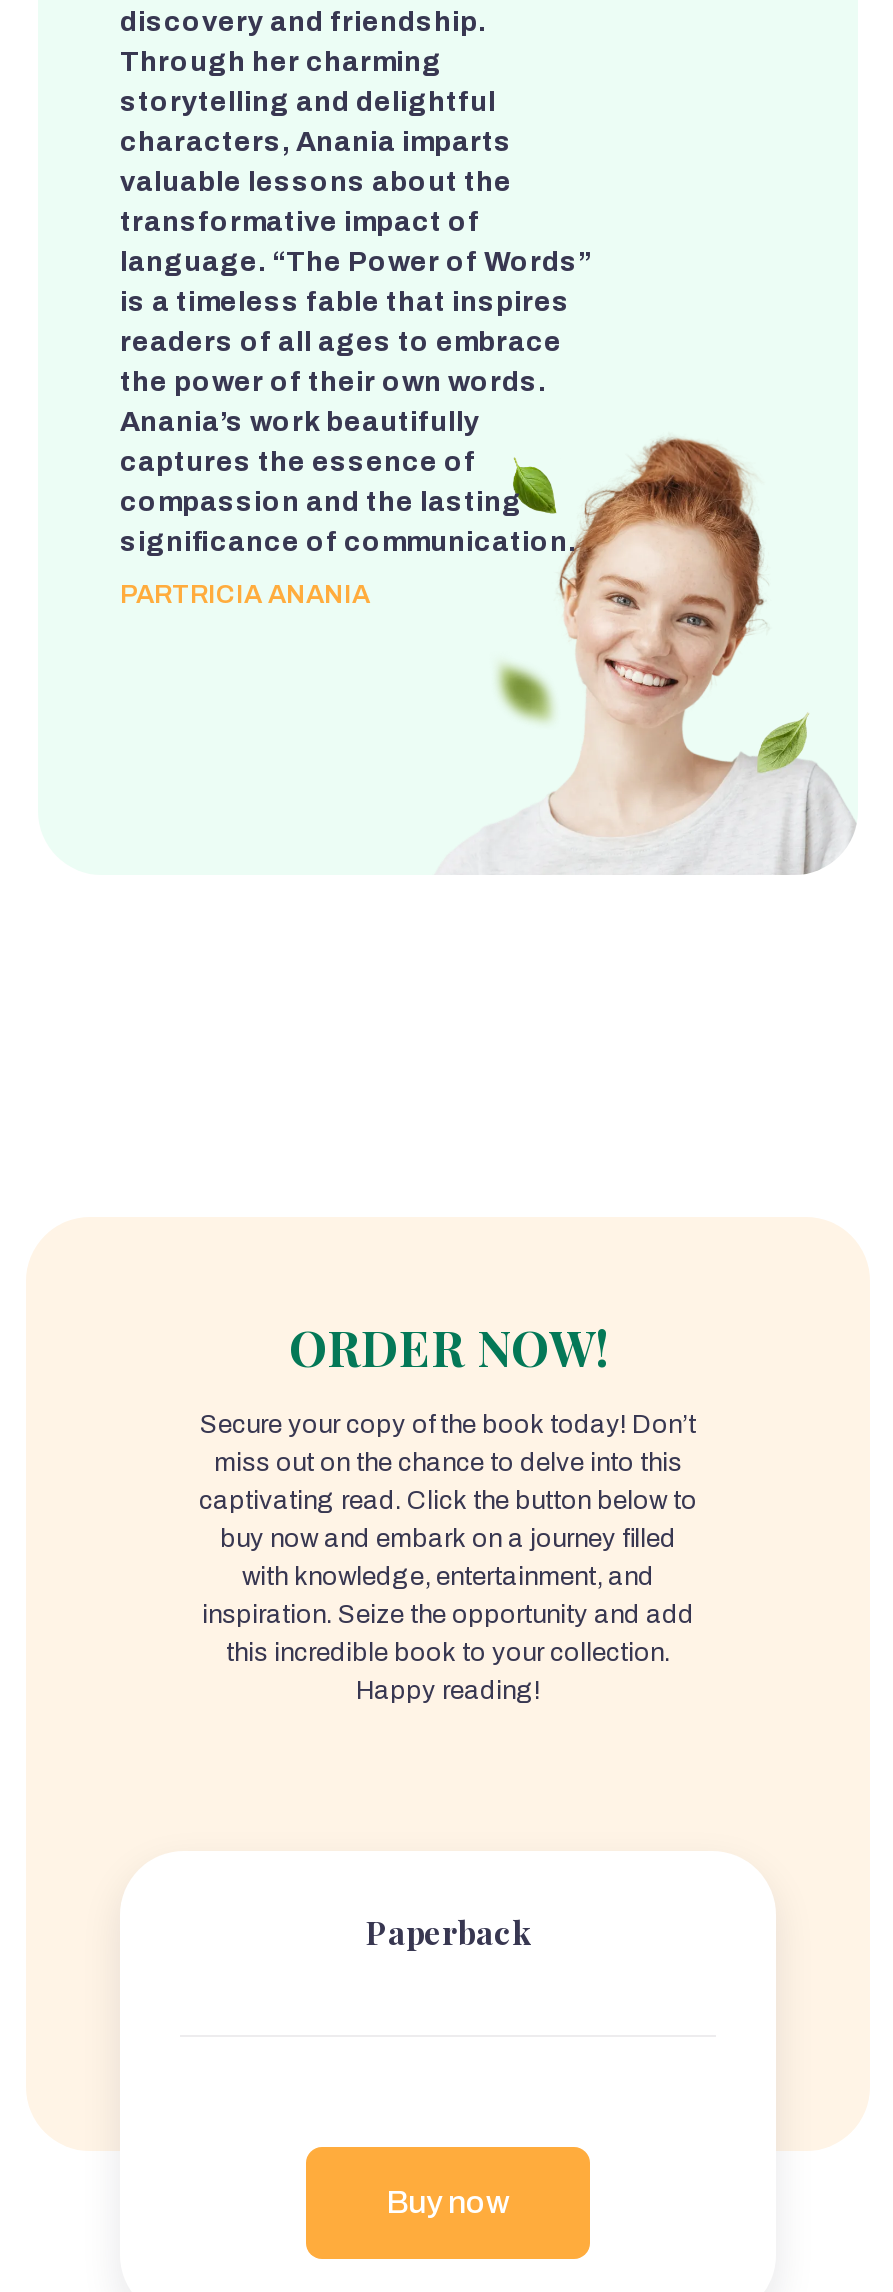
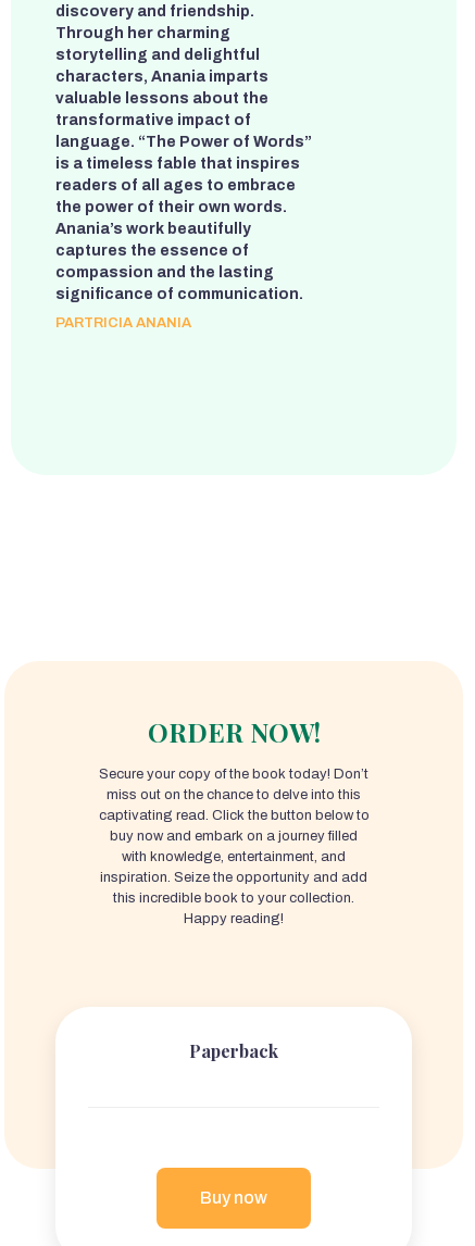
[486,436,856,876] [image] -> none

